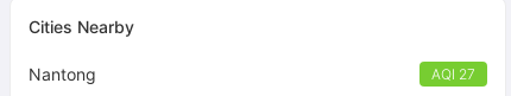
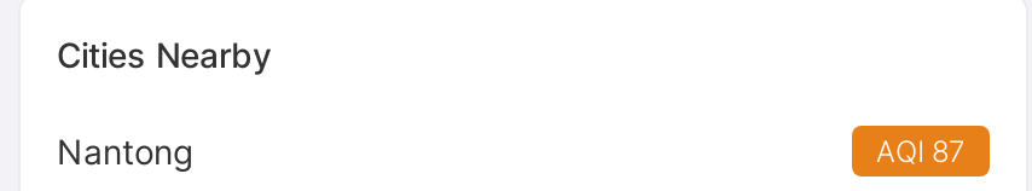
[431,65,475,83] AQI 27 -> [876,133,966,169] AQI 87

